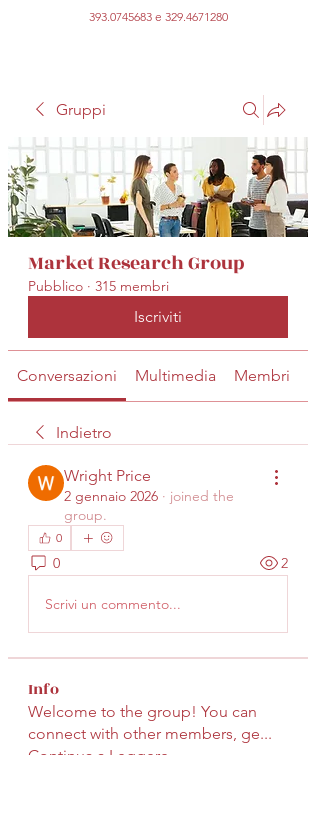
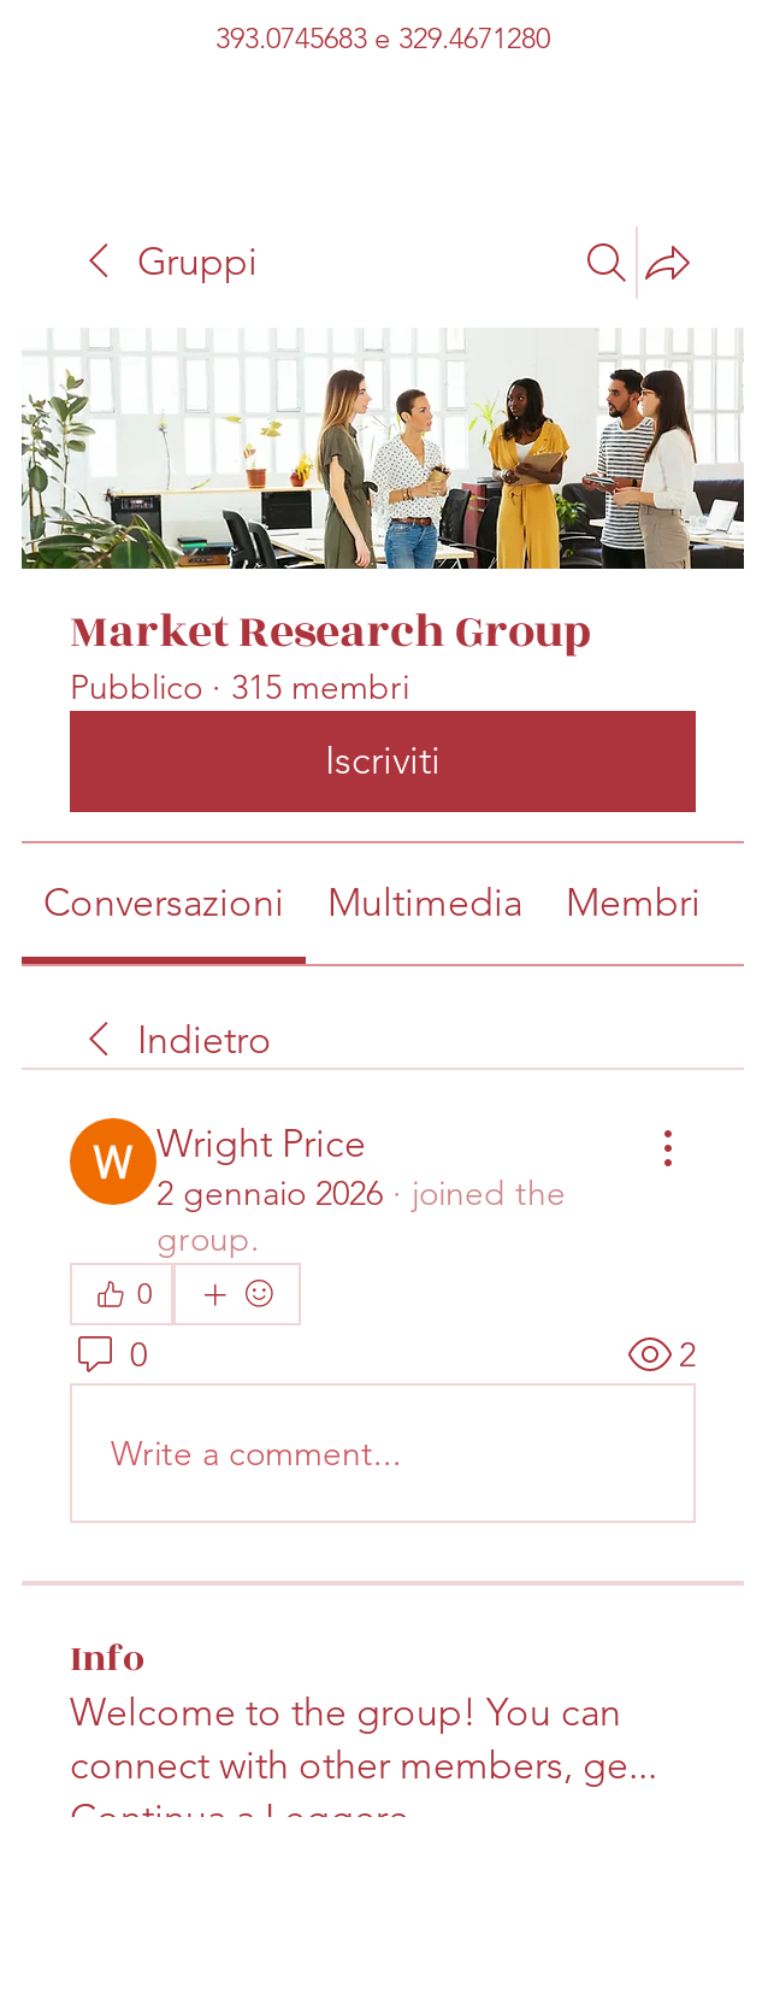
[45,594,181,612] Scrivi un commento... -> [111,1430,402,1474] Write a comment...

